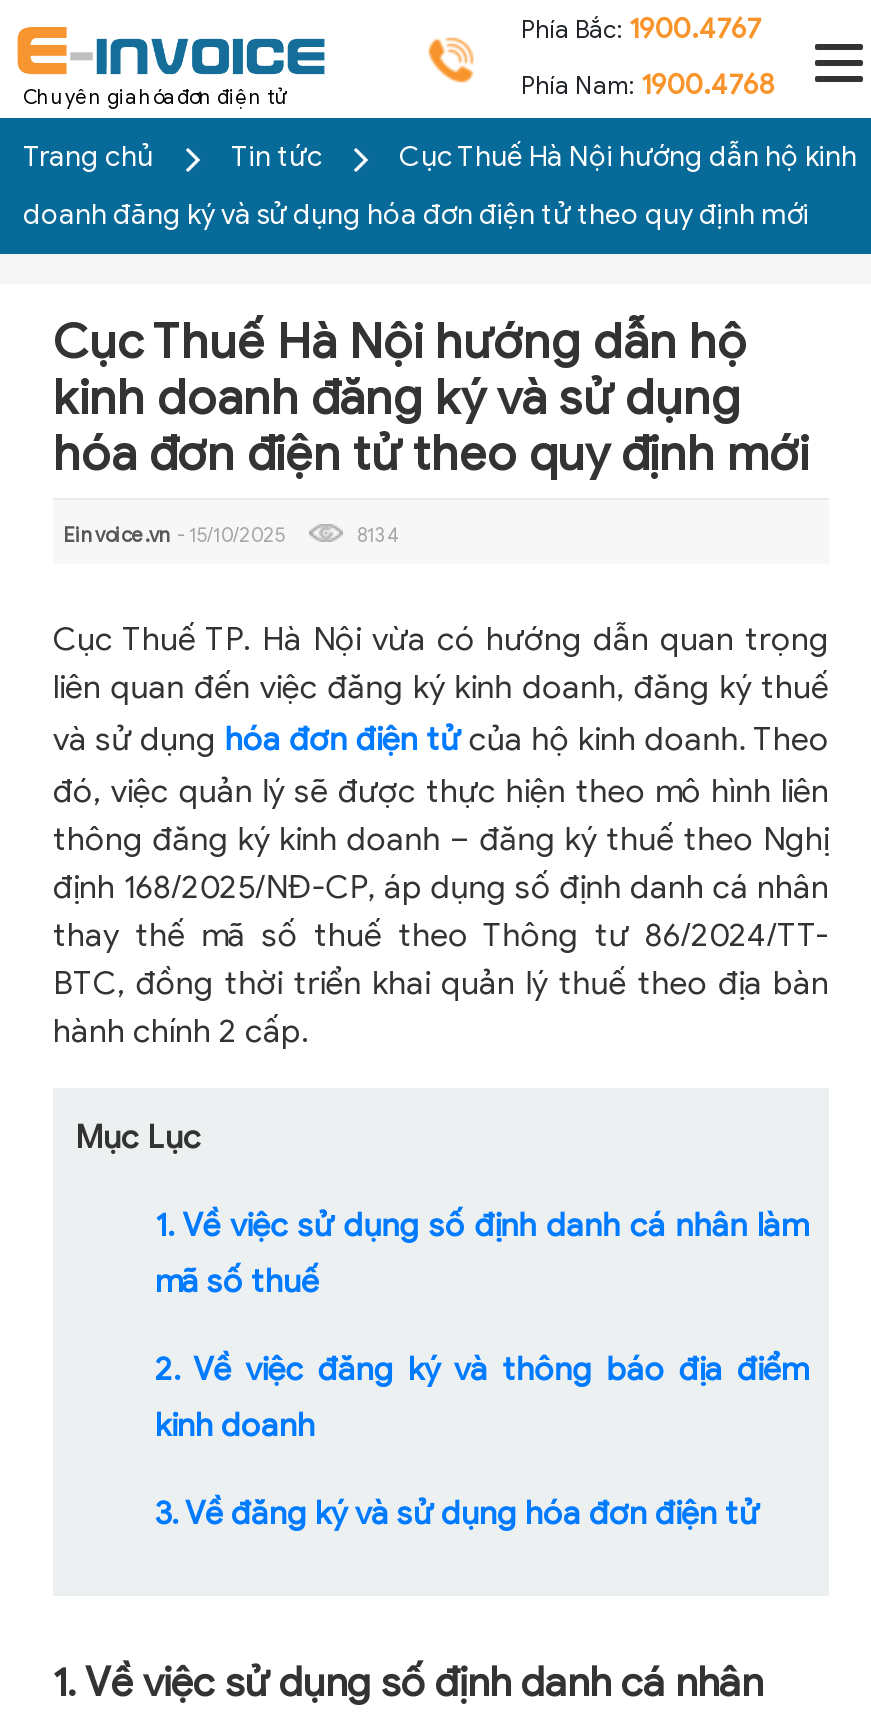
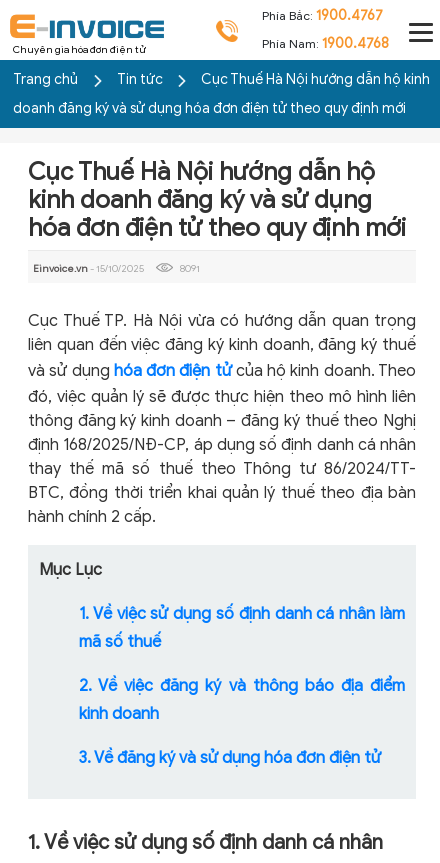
[357,522,399,548] 8134 -> [180,262,200,275] 8091

